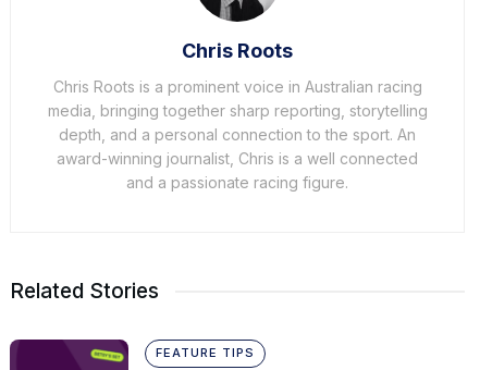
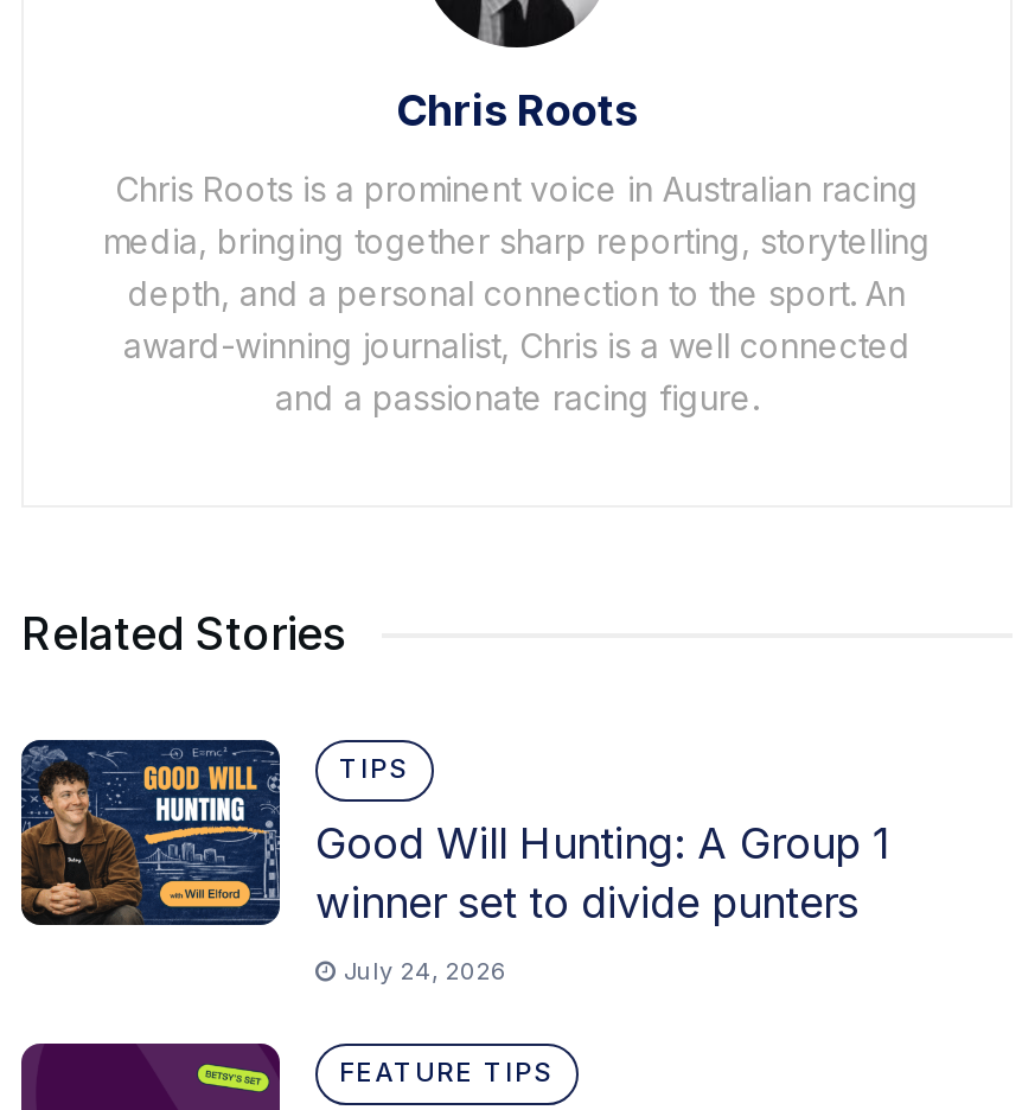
none -> [21,740,889,985] [image] | TIPS | Good Will Hunting: A Group 1 | winner set to divide punters | July 24, 2026

